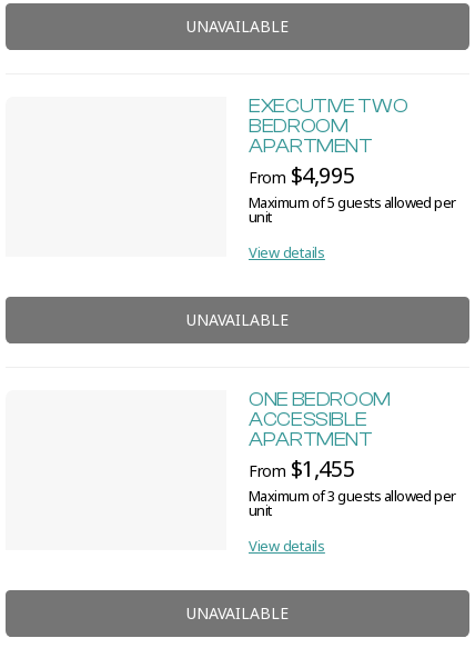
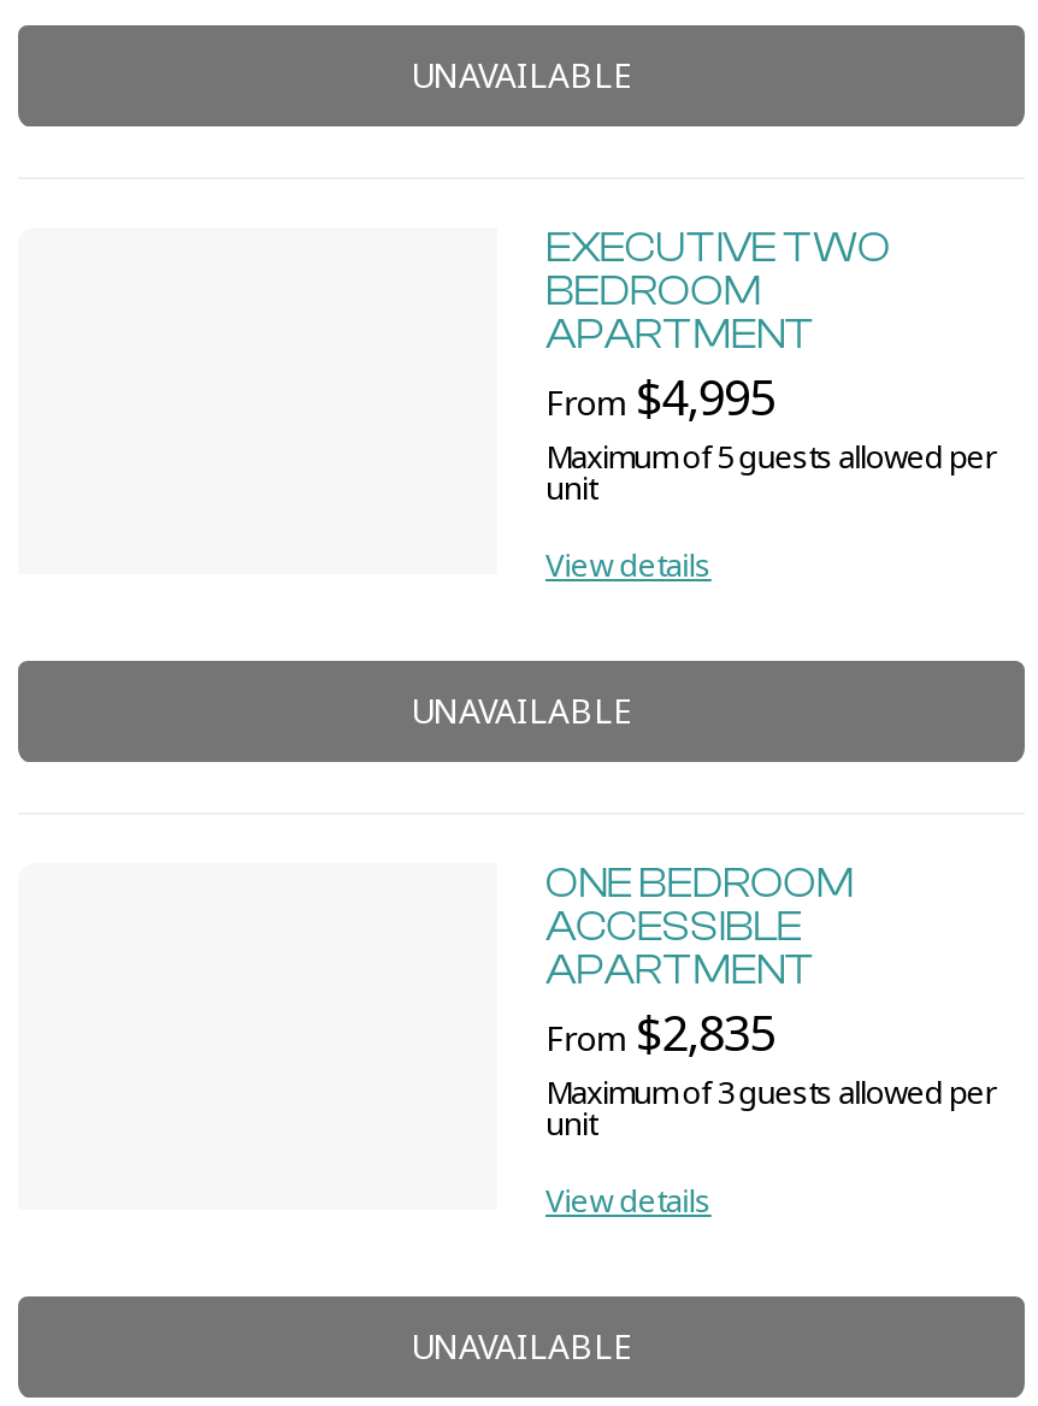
[249,453,354,483] From $1,455 -> [545,1000,775,1065] From $2,835

